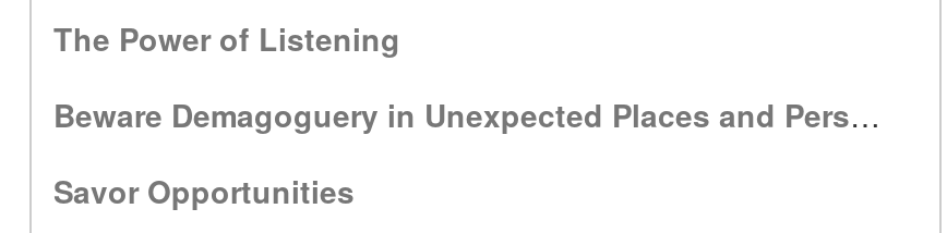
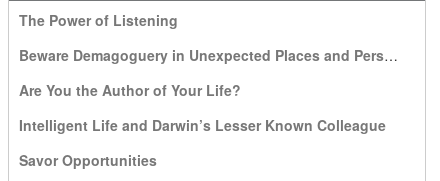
none -> [19,80,386,135] Are You the Author of Your Life? | Intelligent Life and Darwin’s Lesser Known Colleague

